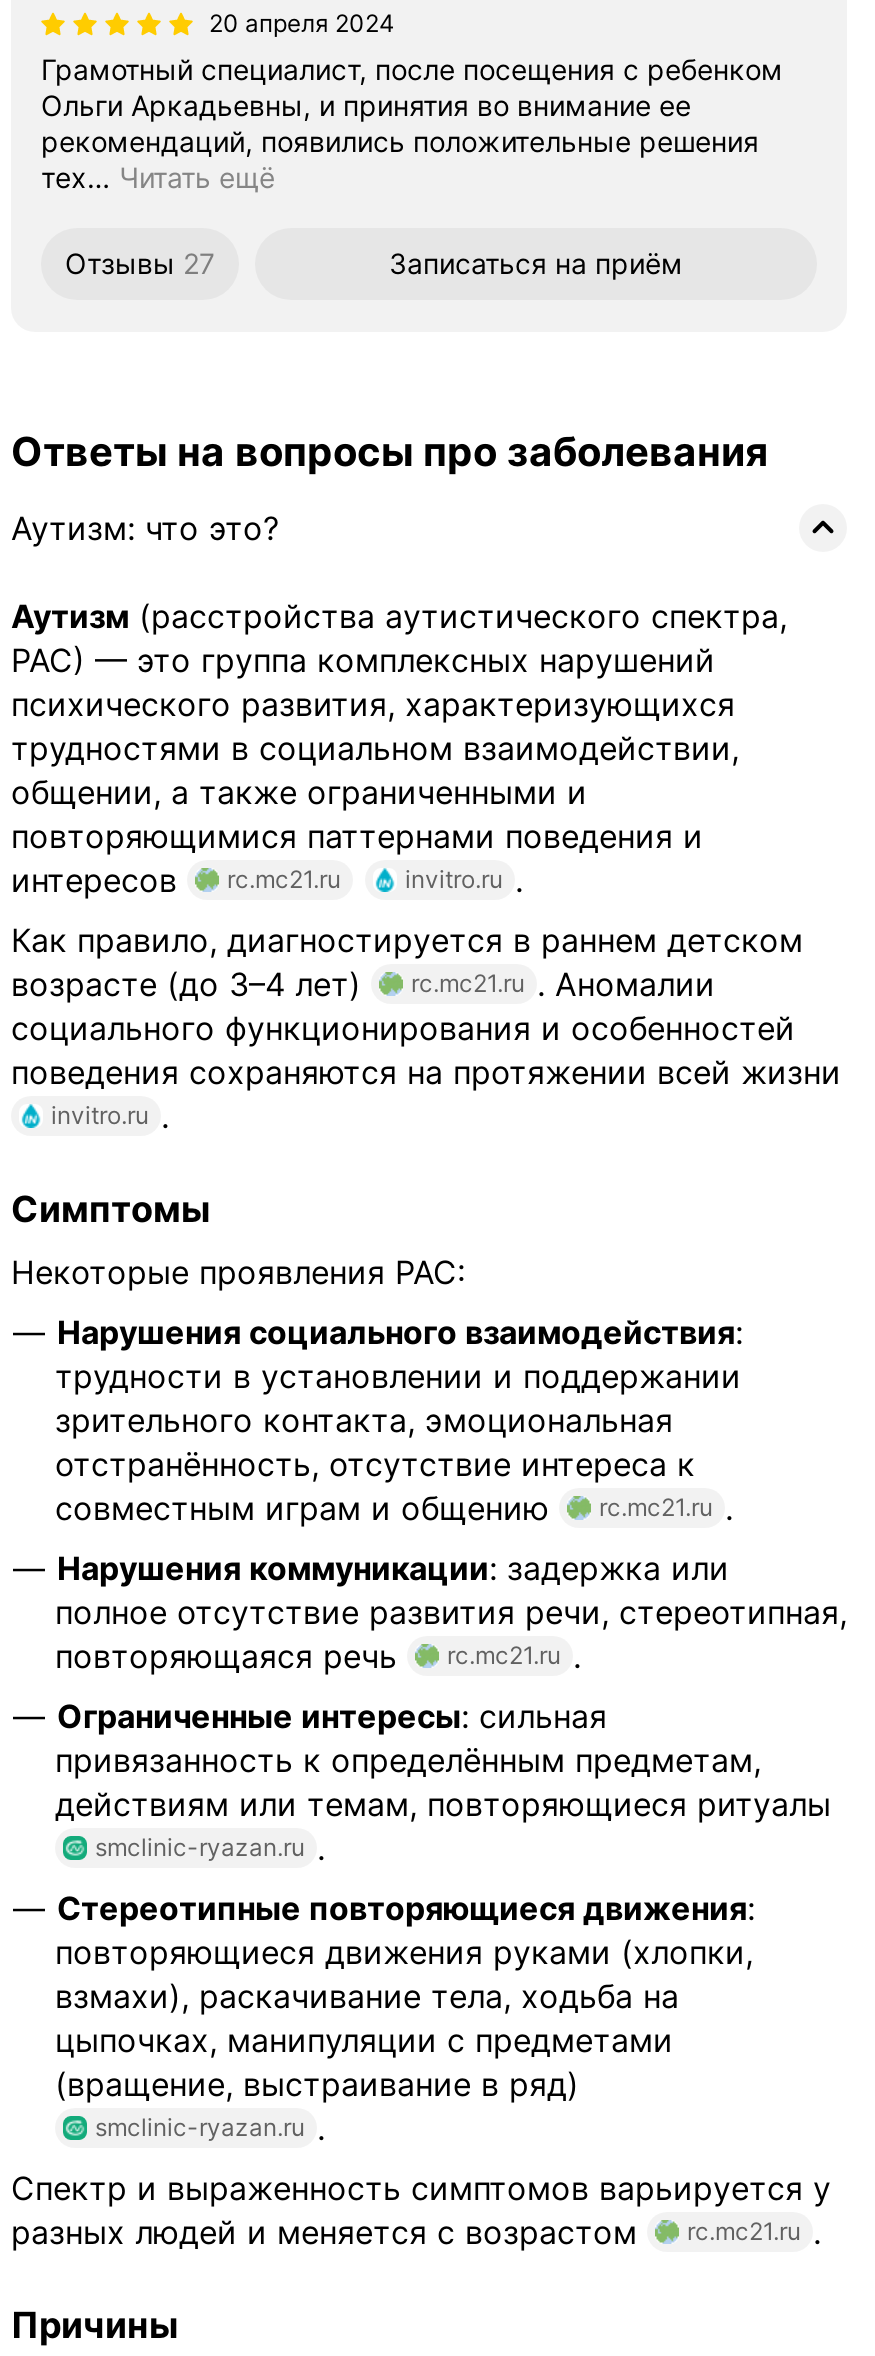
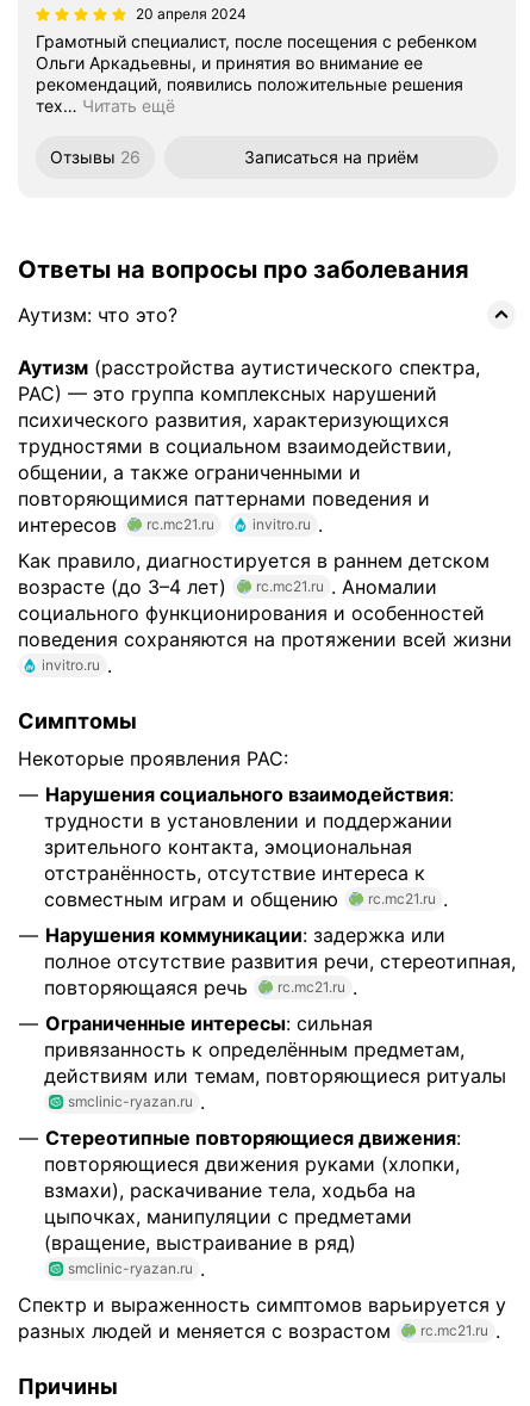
[65,245,215,279] Отзывы 27 -> [50,146,141,167] Отзывы 26

